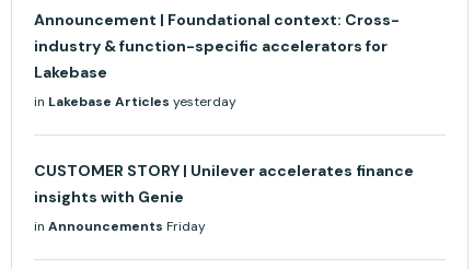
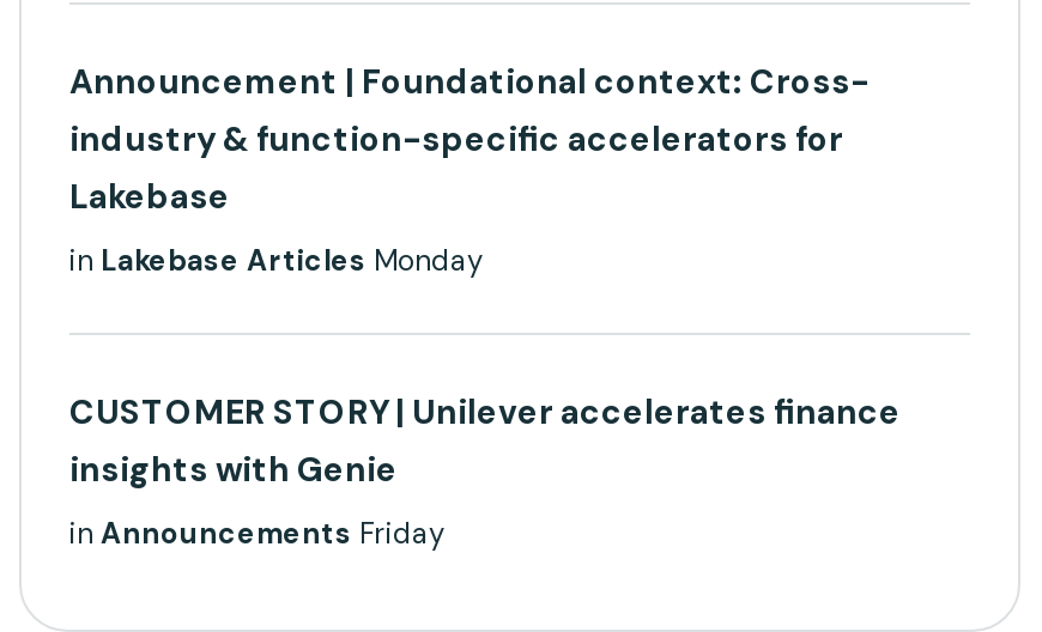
[34,93,236,110] in Lakebase Articles yesterday -> [69,242,484,280] in Lakebase Articles Monday

